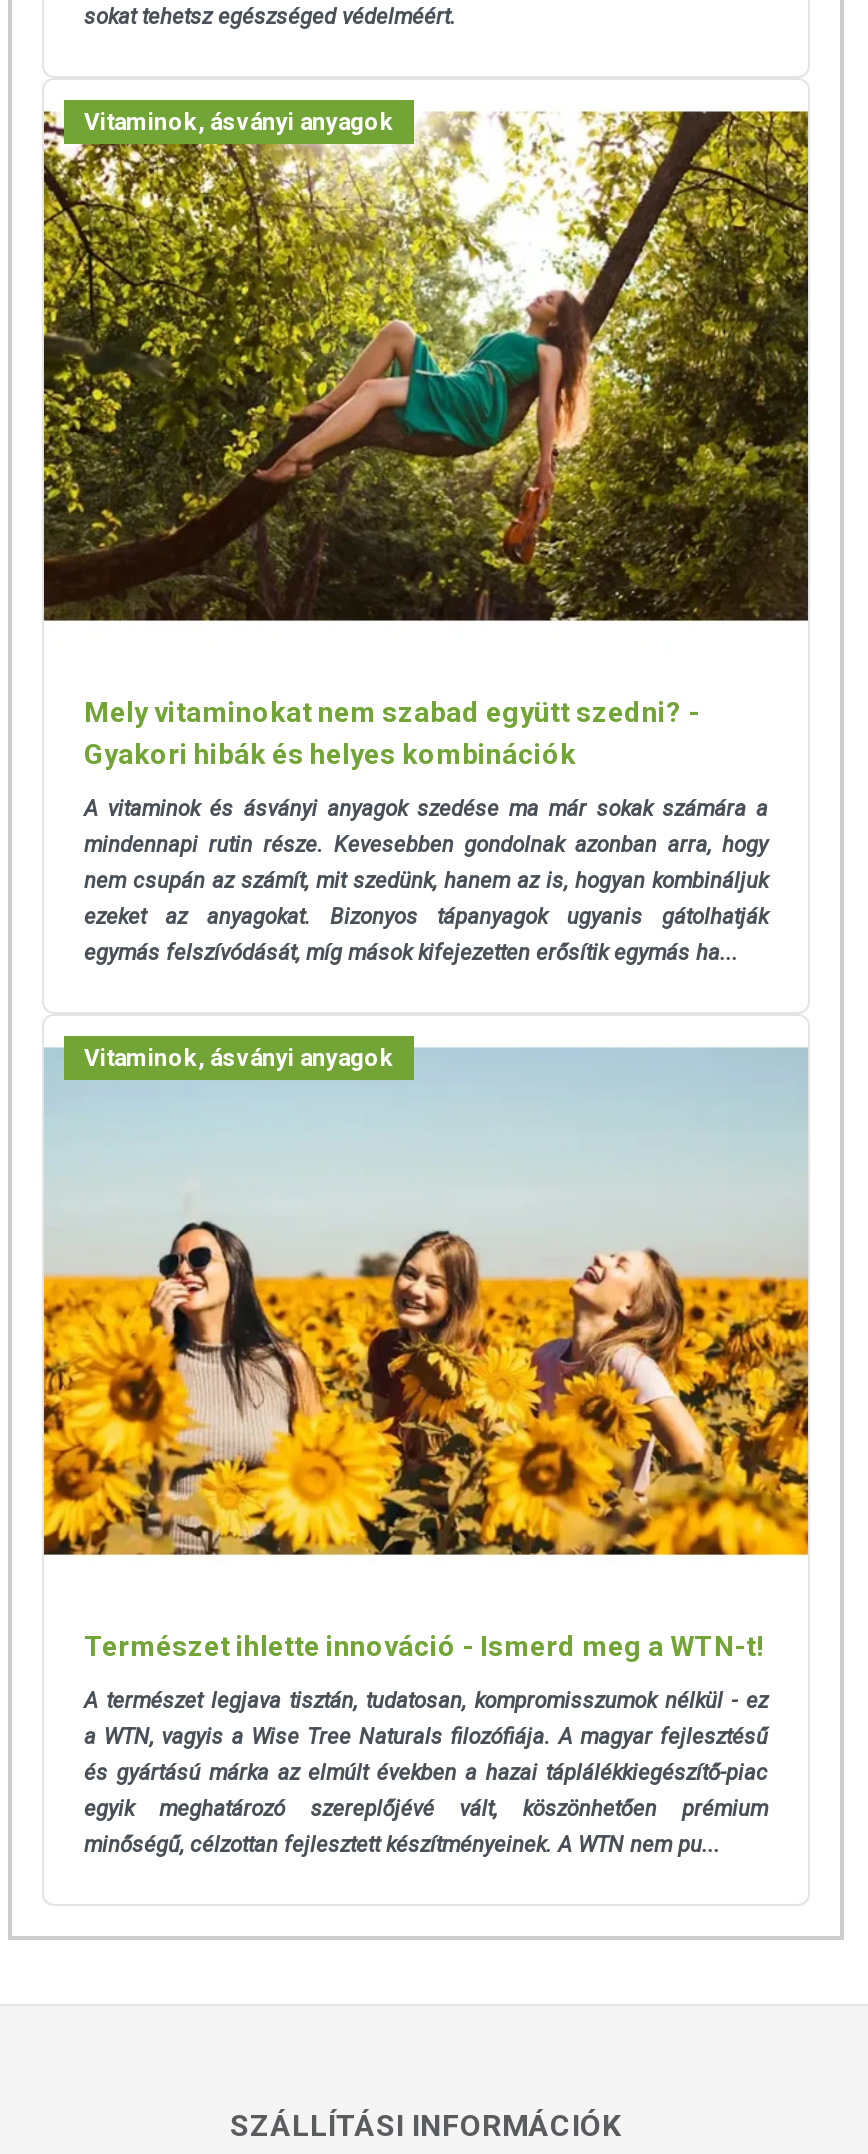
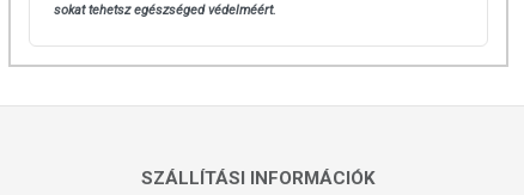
[42,109,810,622] [image] | Vitaminok, ásványi anyagok -> none
[84,696,768,966] Mely vitaminokat nem szabad együtt szedni? - | Gyakori hibák és helyes kombinációk | A vitaminok és ásványi anyagok szedése ma már sokak számára a | mindennapi rutin része. Kevesebben gondolnak azonban arra, hogy | nem csupán az számít, mit szedünk, hanem az is, hogyan kombináljuk | ezeket az anyagokat. Bizonyos tápanyagok ugyanis gátolhatják | egymás felszívódását, míg mások kifejezetten erősítik egymás ha... -> none
[42,1044,810,1556] [image] | Vitaminok, ásványi anyagok -> none
[84,1631,768,1859] Természet ihlette innováció - Ismerd meg a WTN-t! | A természet legjava tisztán, tudatosan, kompromisszumok nélkül - ez | a WTN, vagyis a Wise Tree Naturals filozófiája. A magyar fejlesztésű | és gyártású márka az elmúlt években a hazai táplálékkiegészítő-piac | egyik meghatározó szereplőjévé vált, köszönhetően prémium | minőségű, célzottan fejlesztett készítményeinek. A WTN nem pu... -> none

